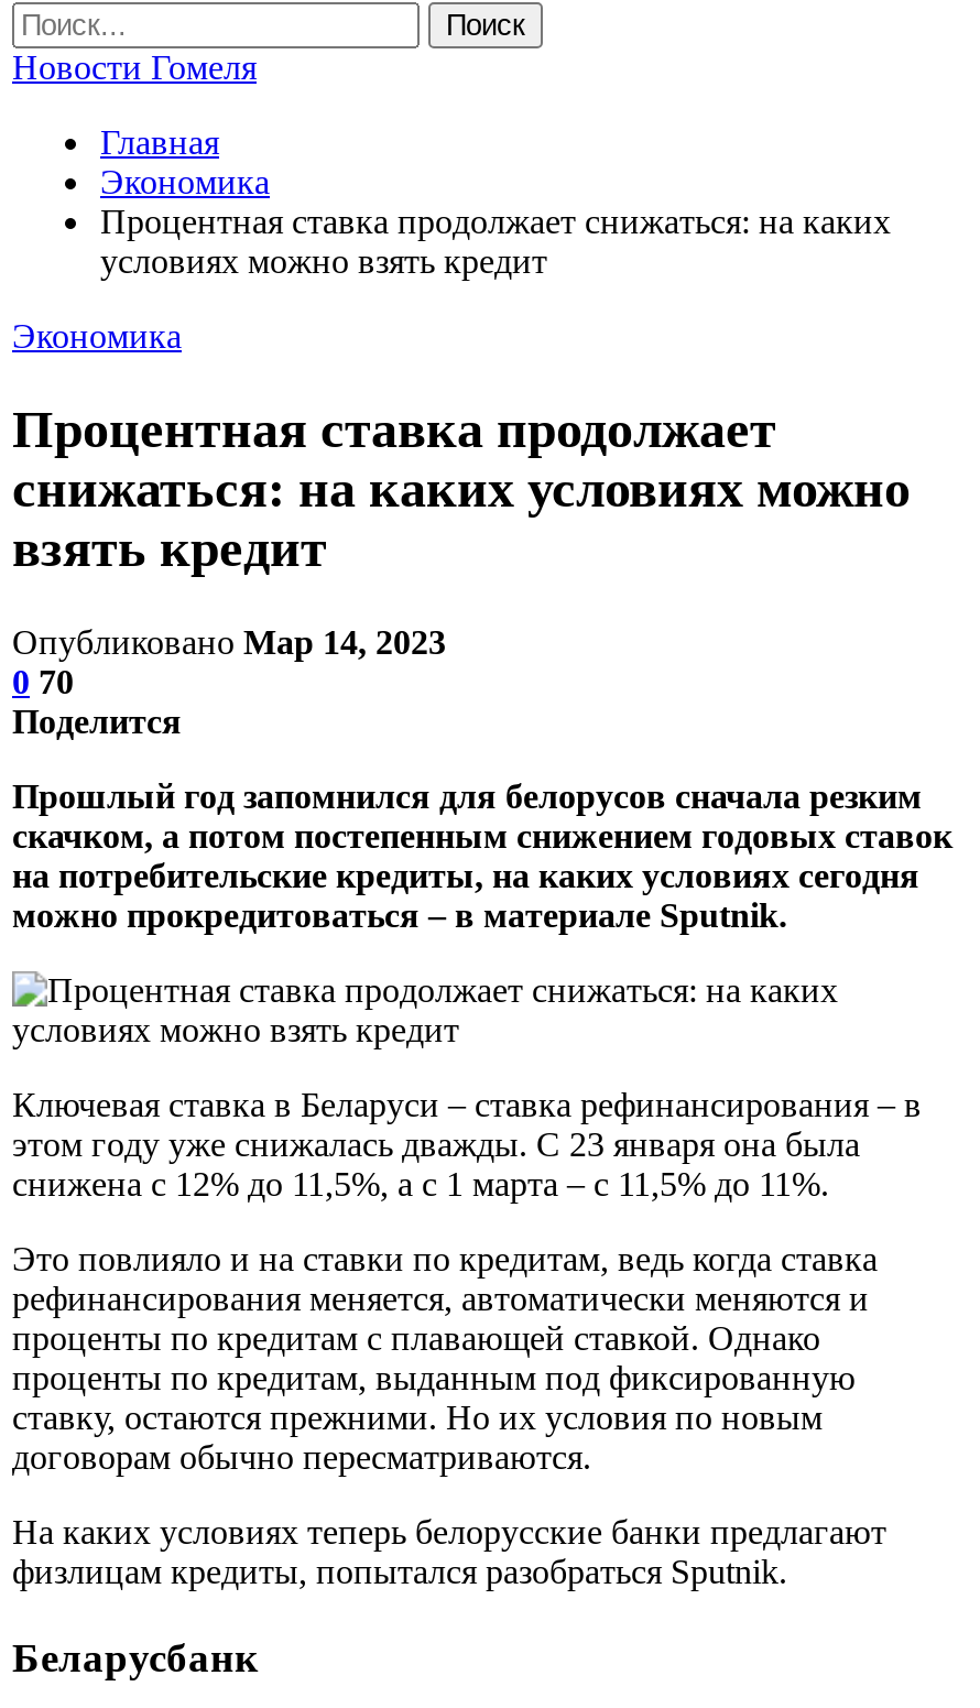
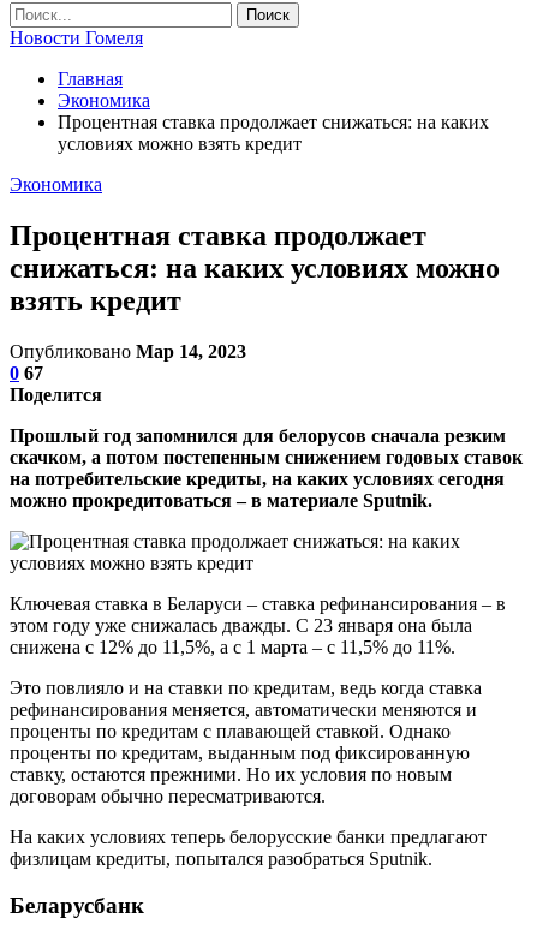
[12,662,74,700] 0 70 -> [10,363,43,383] 0 67

